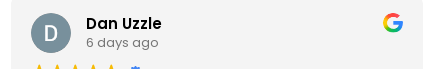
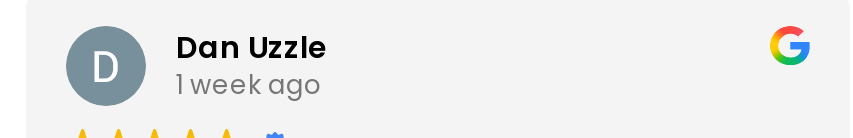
[86,33,159,52] 6 days ago -> [176,67,322,105] 1 week ago

